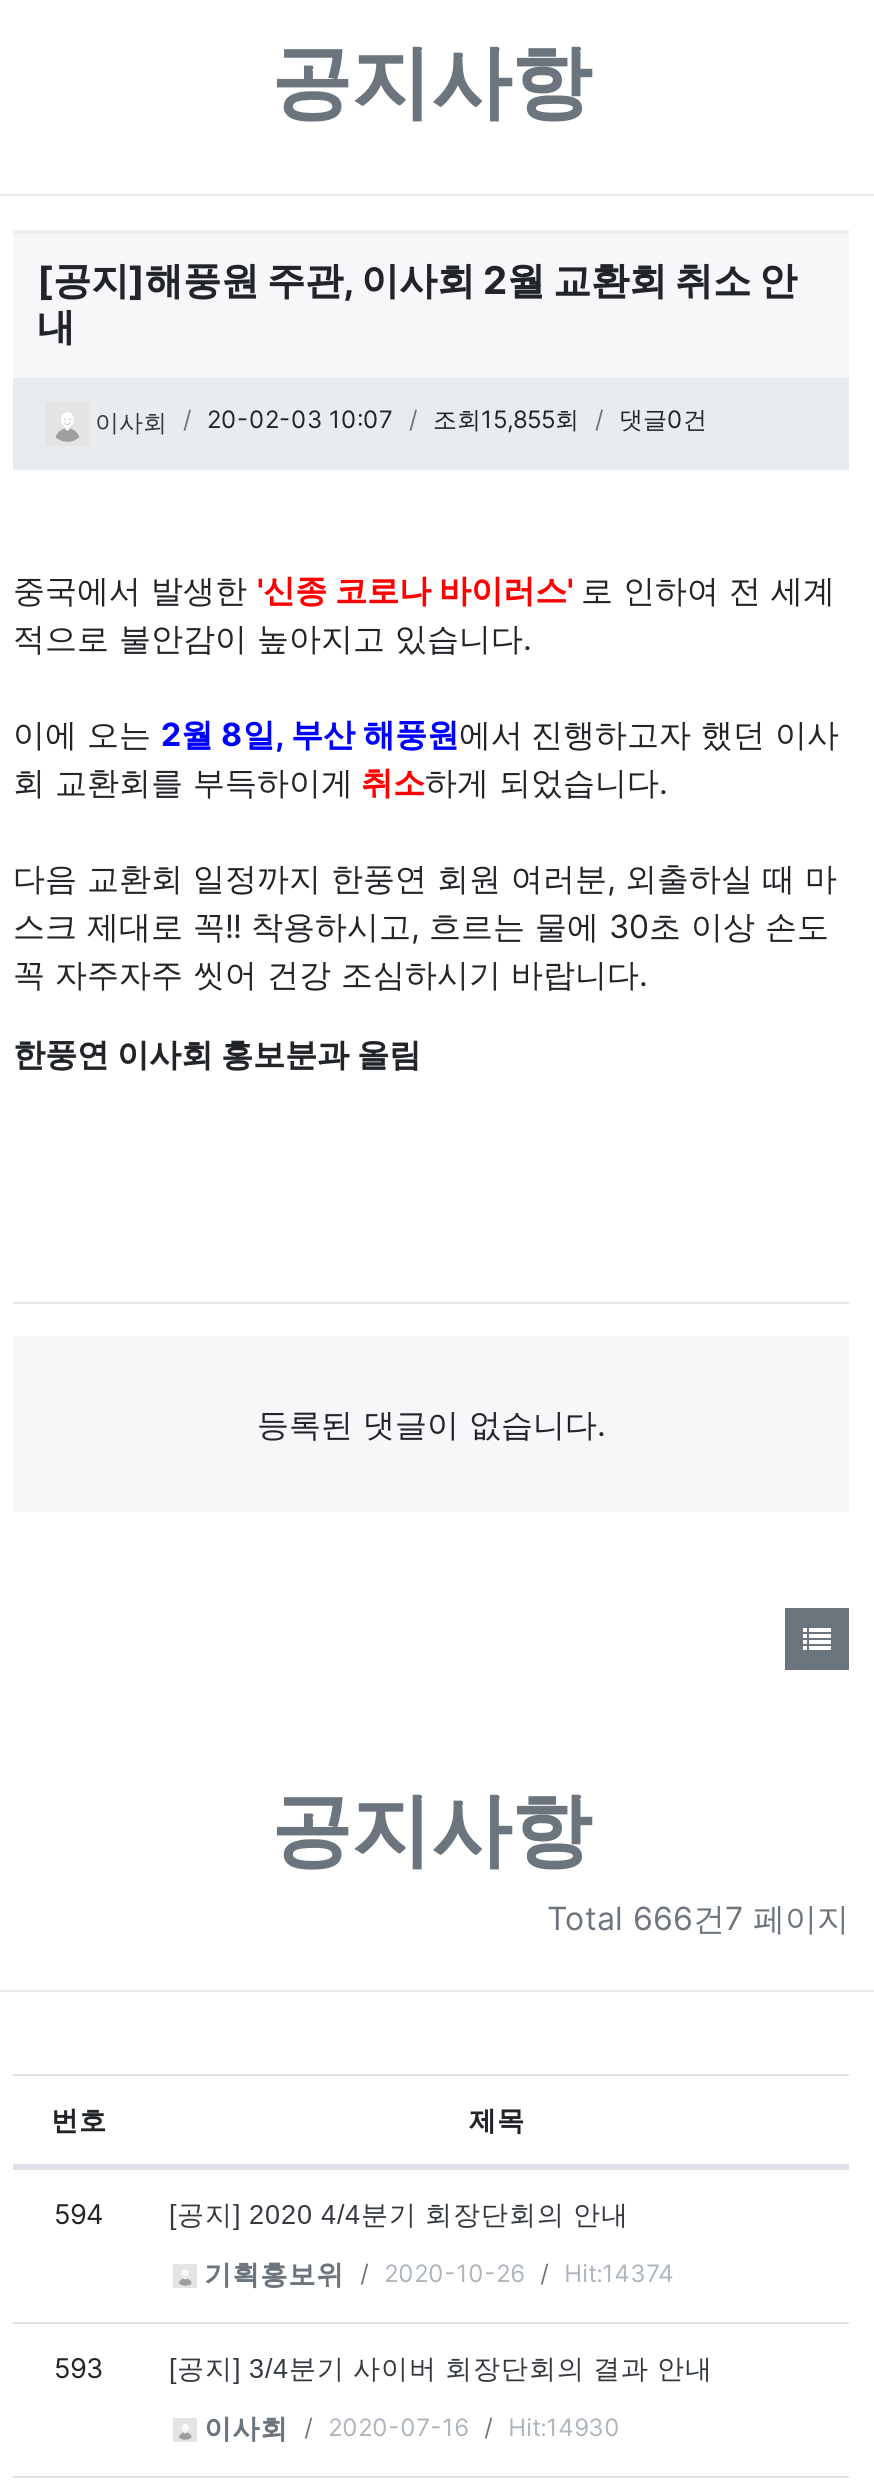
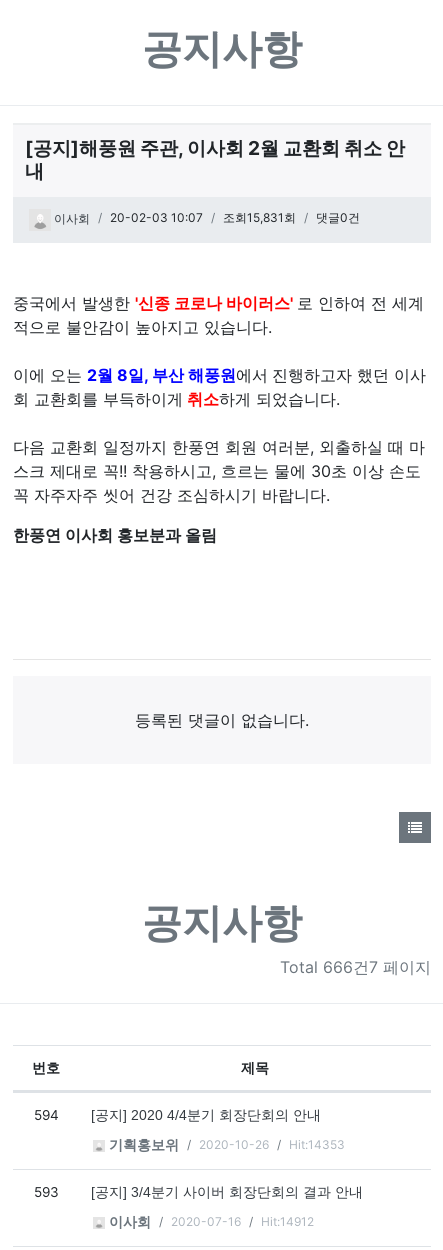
[433,404,579,434] 조회15,855회 -> [223,210,296,225] 조회15,831회
[196,2257,674,2289] 기획홍보위 2020-10-26 Hit:14374 -> [105,1137,345,1153] 기획홍보위 2020-10-26 Hit:14353
[196,2411,620,2443] 이사회 2020-07-16 Hit:14930 -> [105,1214,314,1230] 이사회 2020-07-16 Hit:14912

